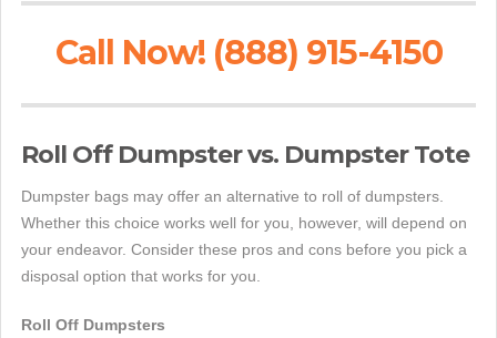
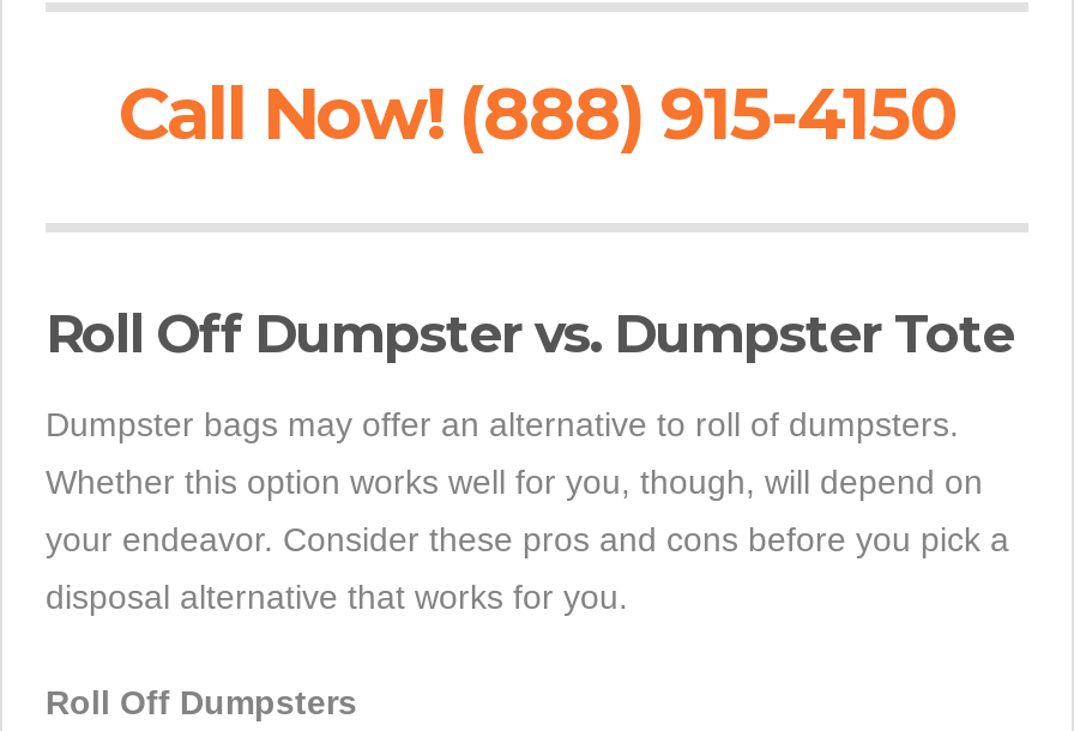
[21,214,467,232] Whether this choice works well for you, however, will depend on -> [46,463,983,501] Whether this option works well for you, though, will depend on
[21,267,261,285] disposal option that works for you. -> [46,578,628,616] disposal alternative that works for you.

